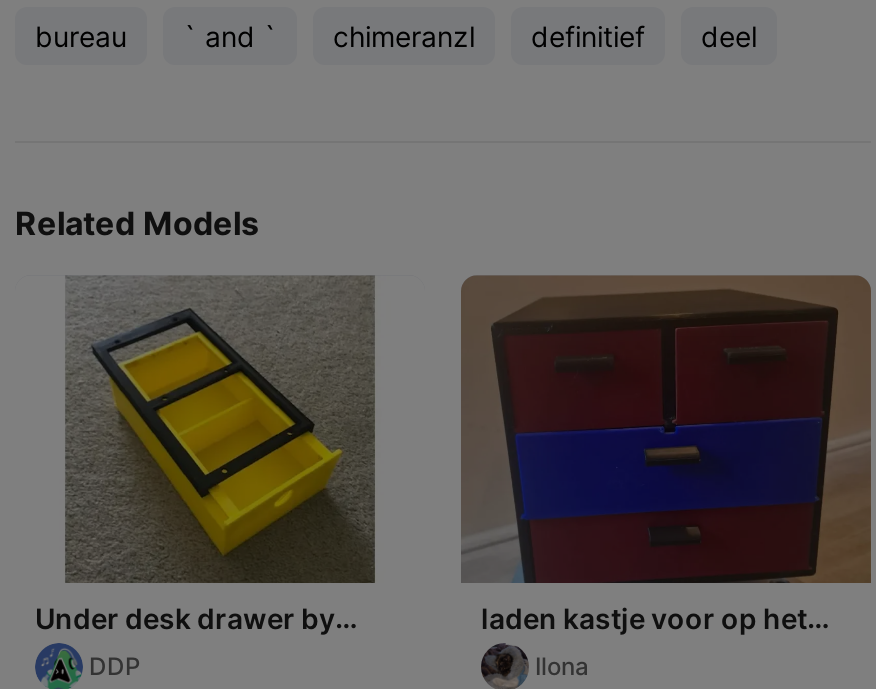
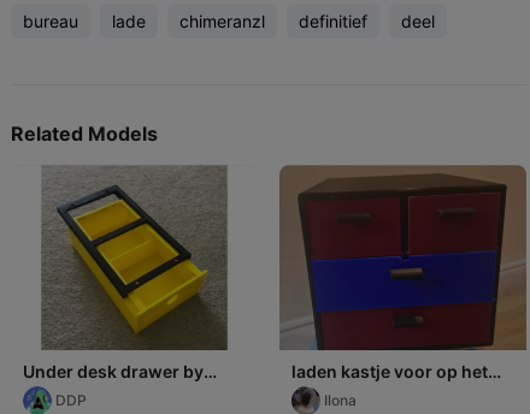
[183,19,277,53] ` and ` -> [112,11,146,31] lade

